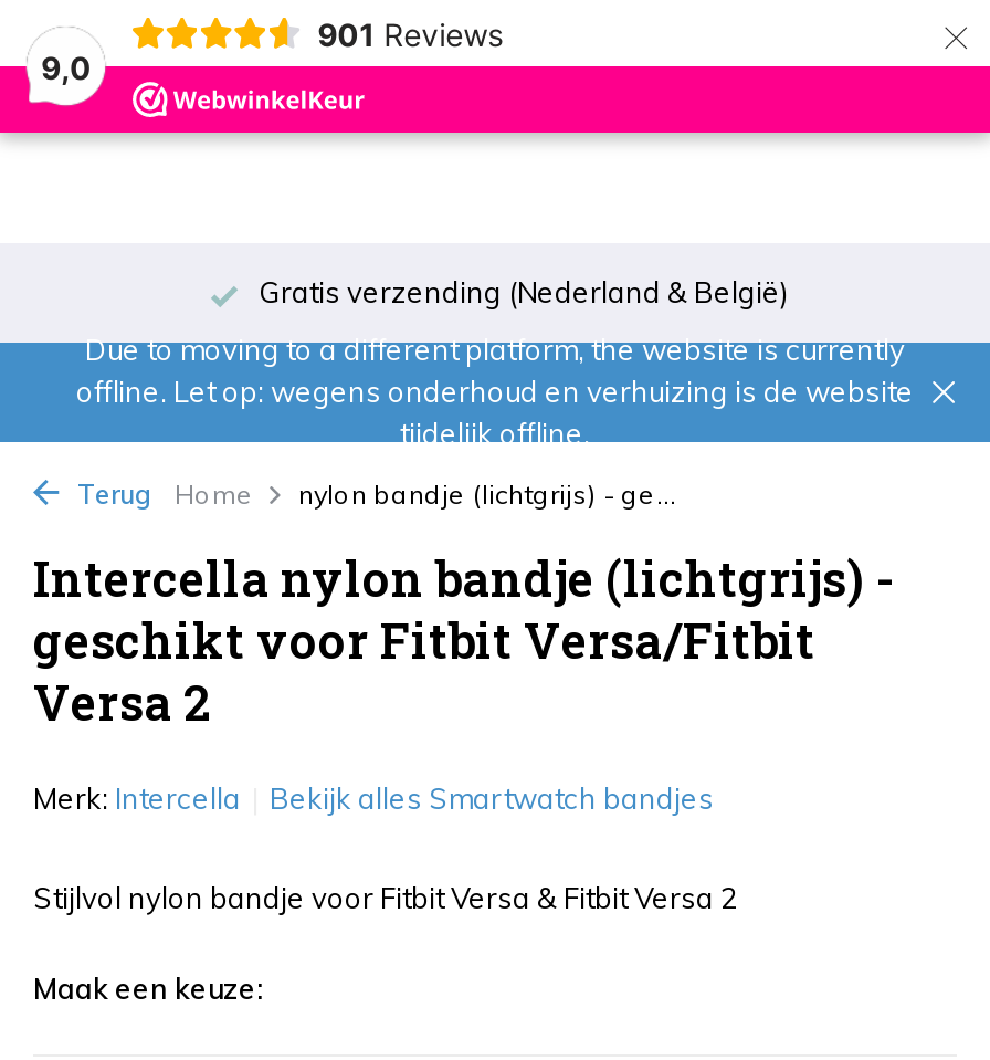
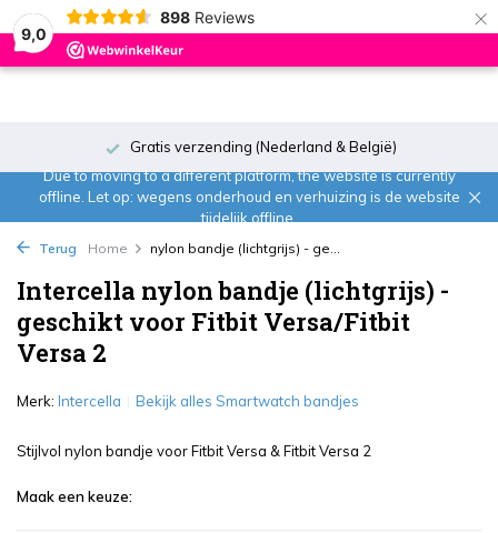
[317,14,503,52] 901 Reviews -> [160,7,254,26] 898 Reviews

